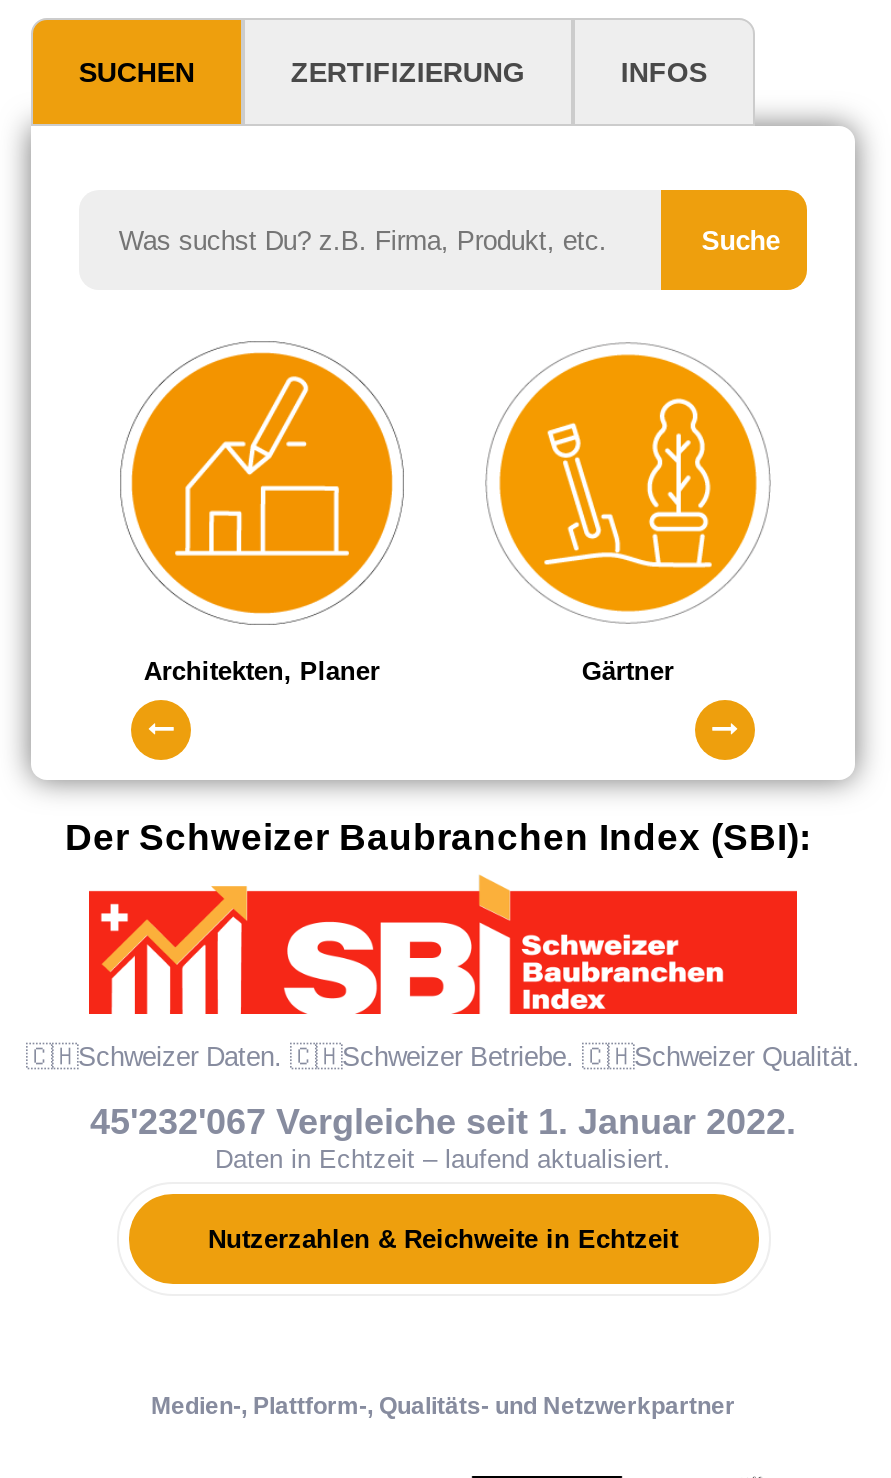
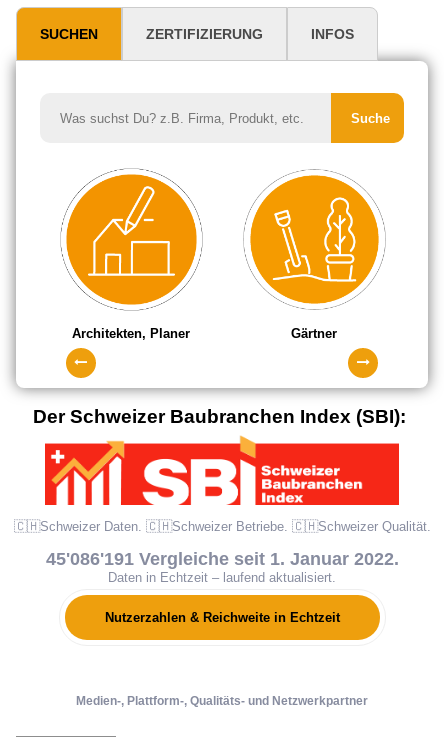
[90,1102,796,1142] 45'232'067 Vergleiche seit 1. Januar 2022. -> [45,549,398,569] 45'086'191 Vergleiche seit 1. Januar 2022.

